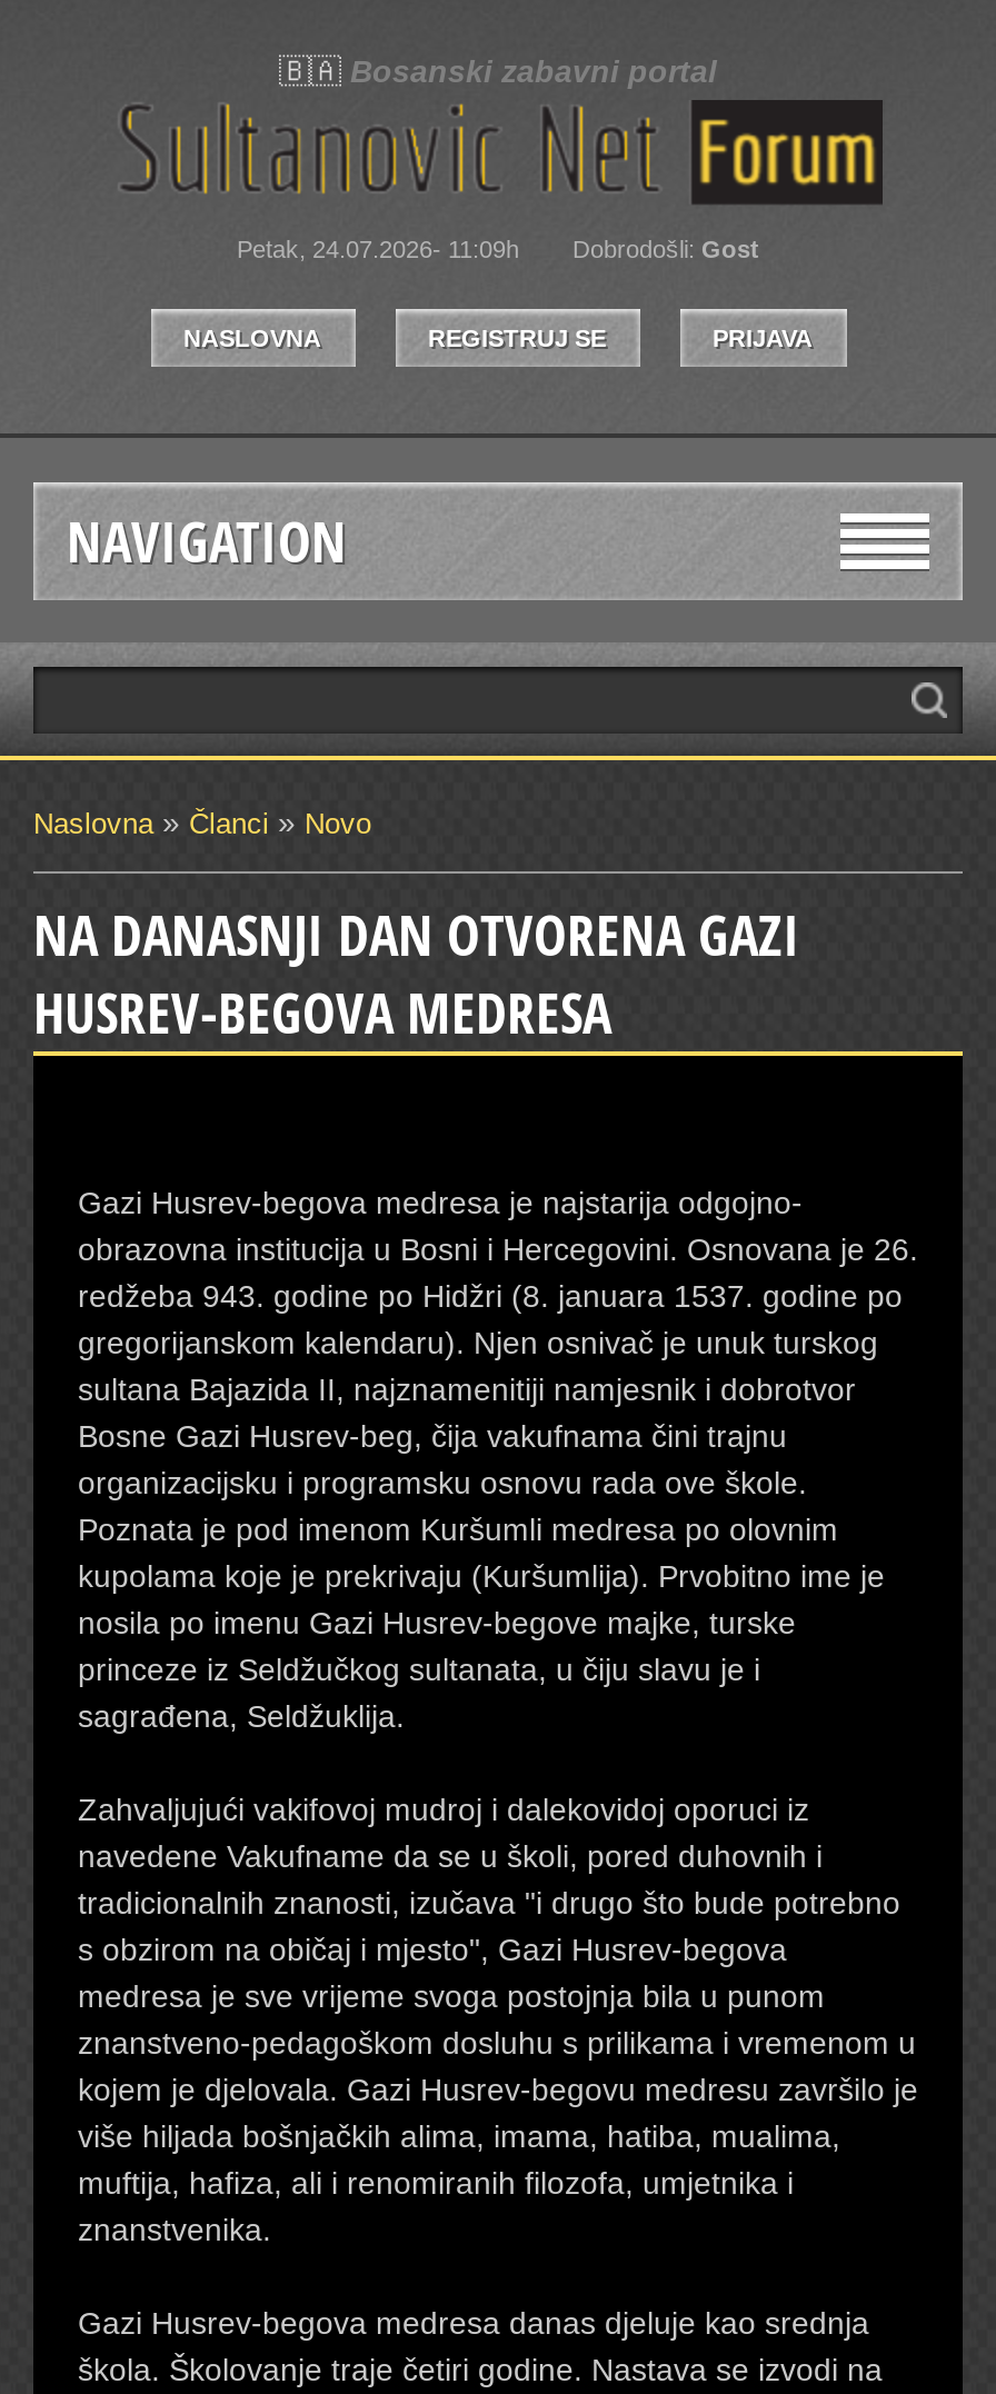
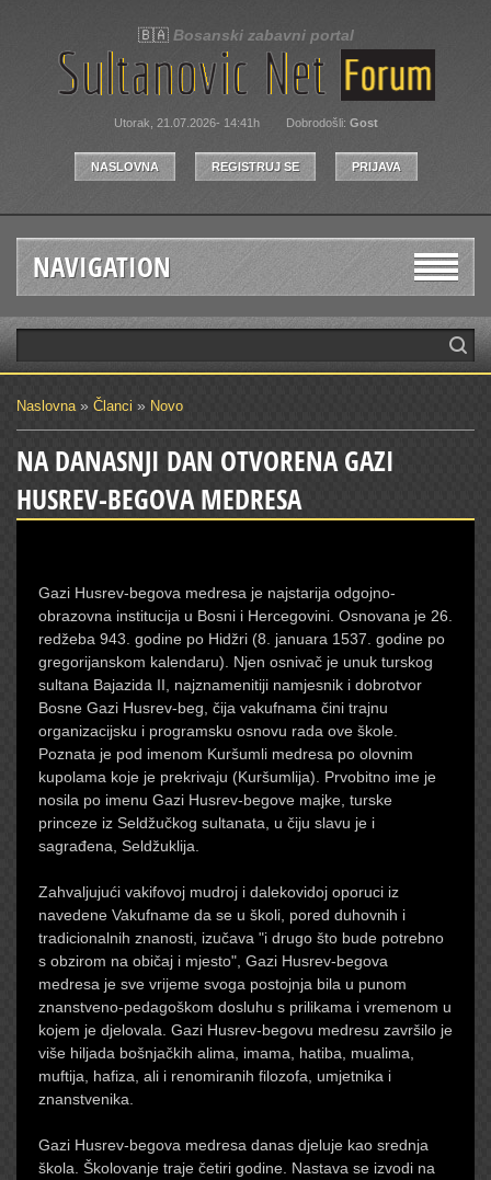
[237,236,759,262] Petak, 24.07.2026- 11:09h Dobrodošli: Gost -> [113,116,378,129] Utorak, 21.07.2026- 14:41h Dobrodošli: Gost

